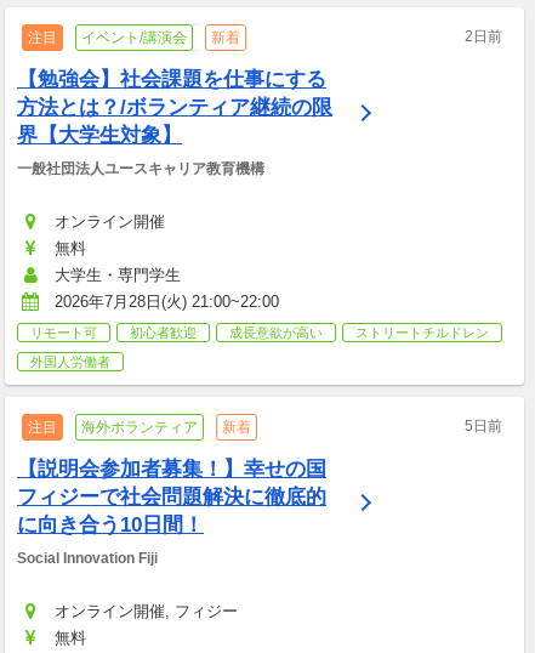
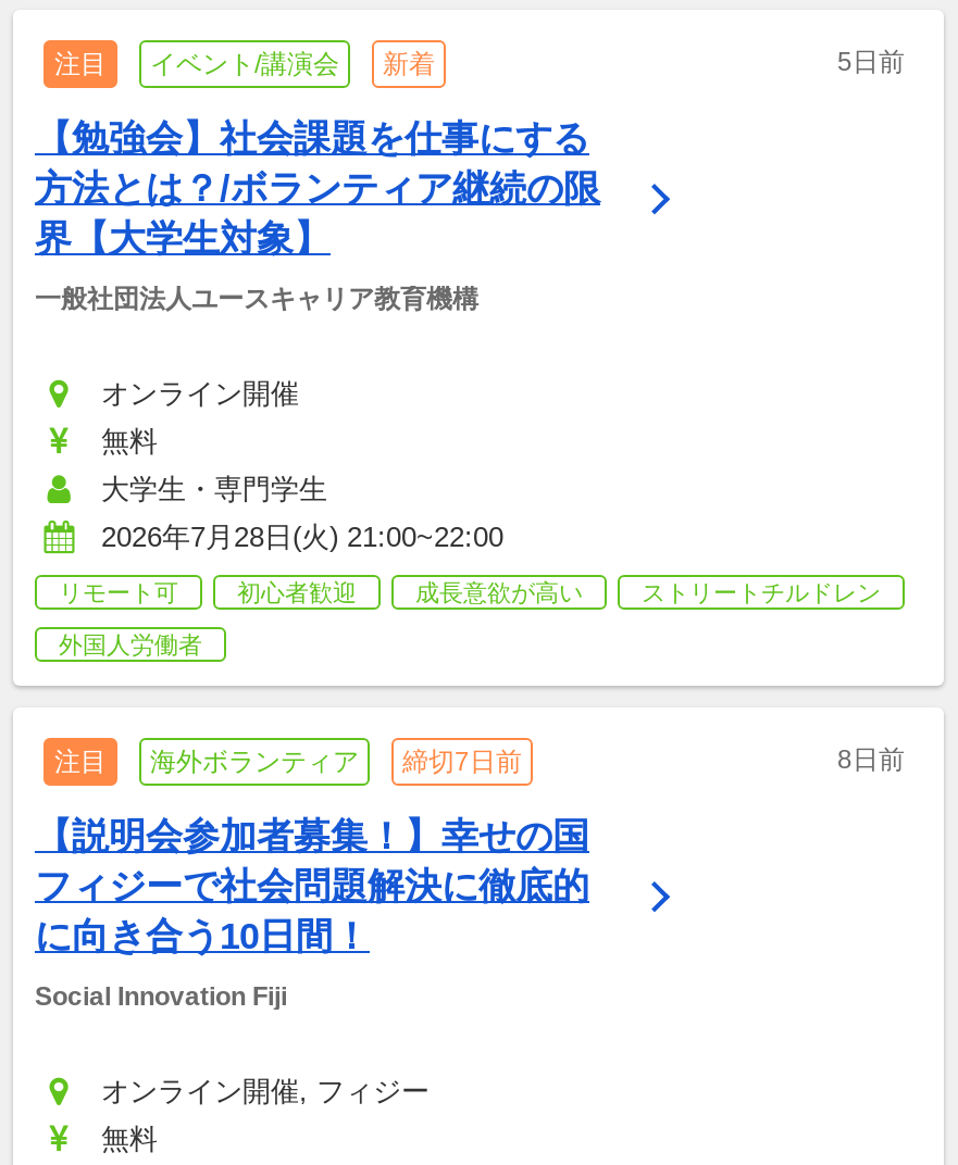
[465,27,502,44] 2日前 -> [837,46,905,76] 5日前
[222,417,502,435] 新着 | 5日前 -> [402,743,905,776] 締切7日前 | 8日前

